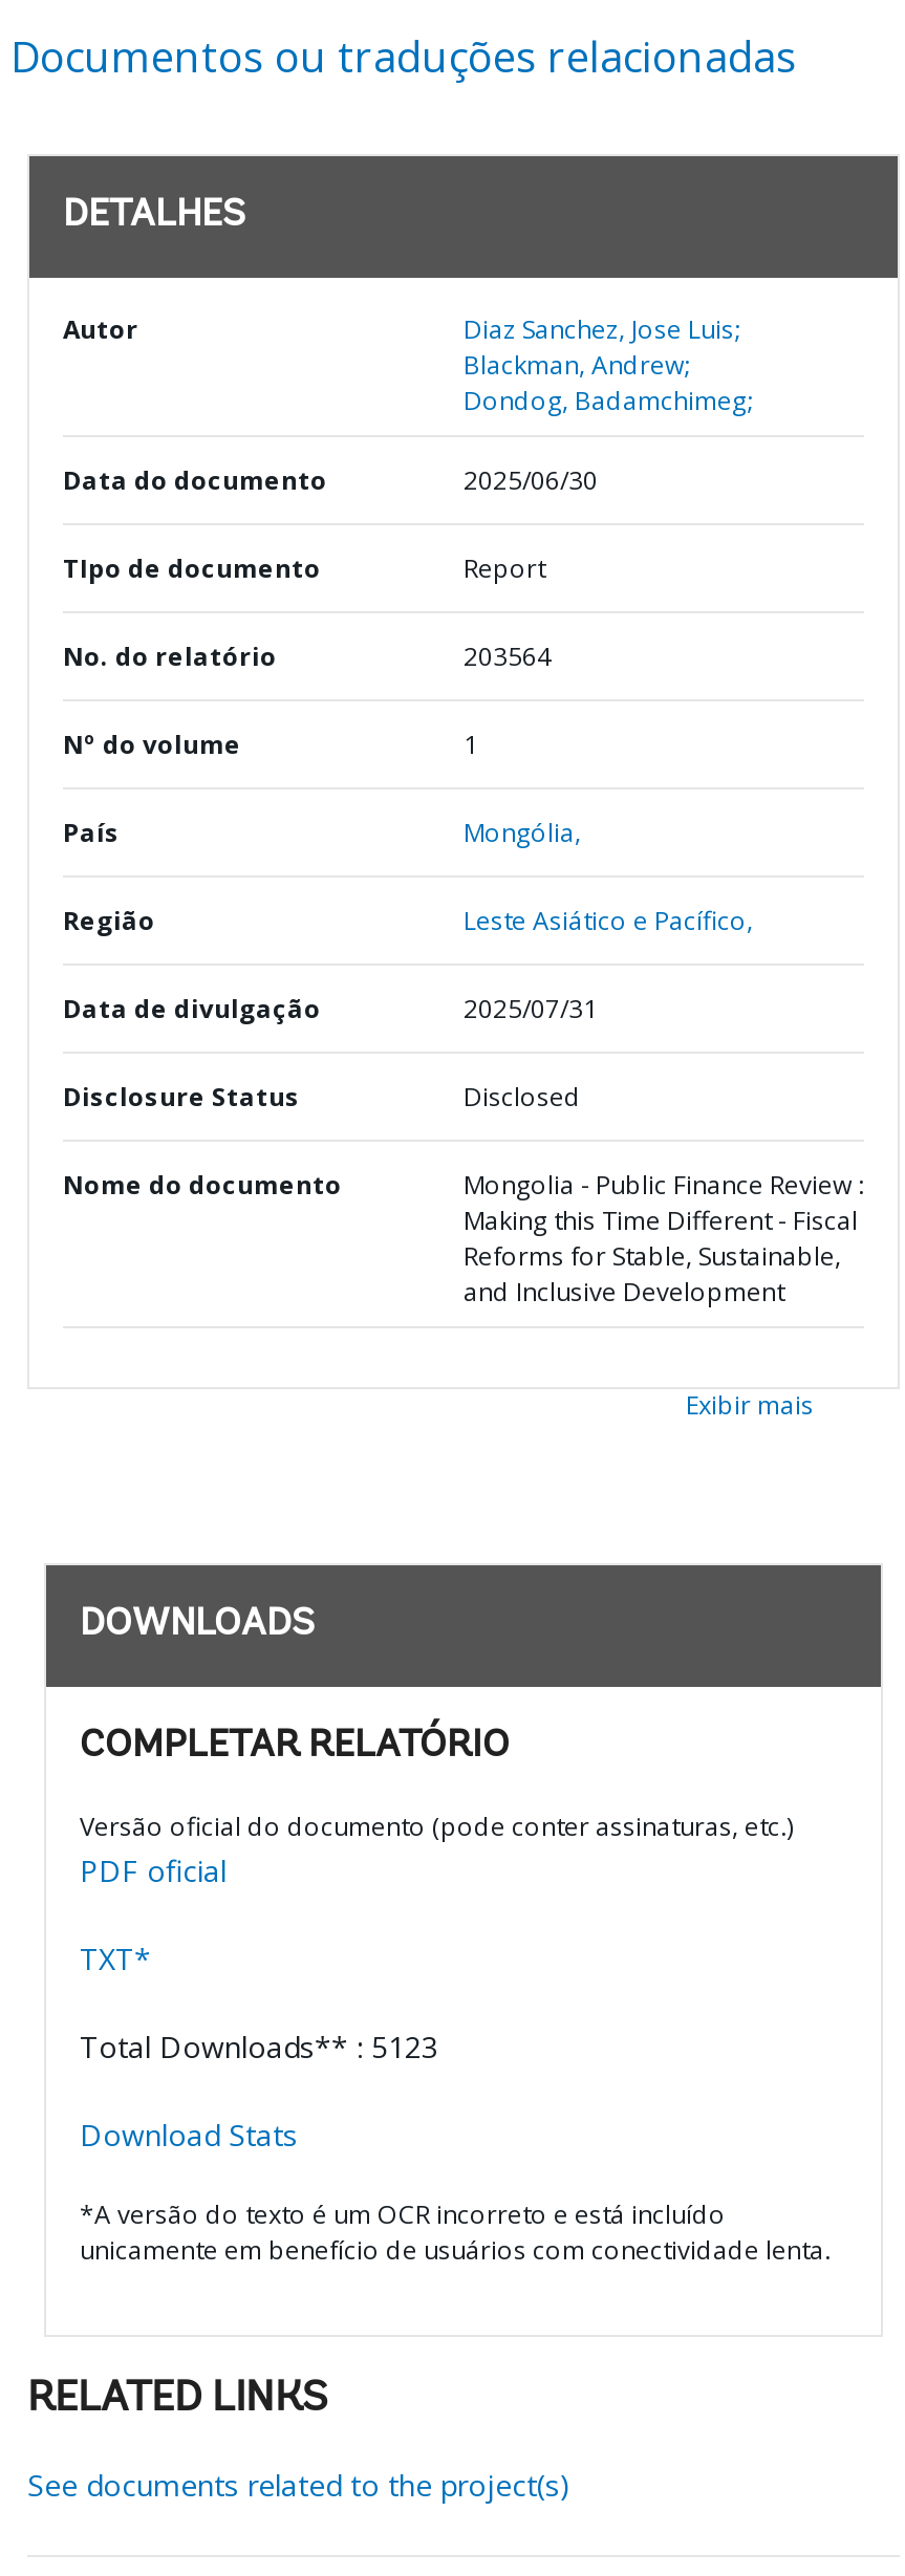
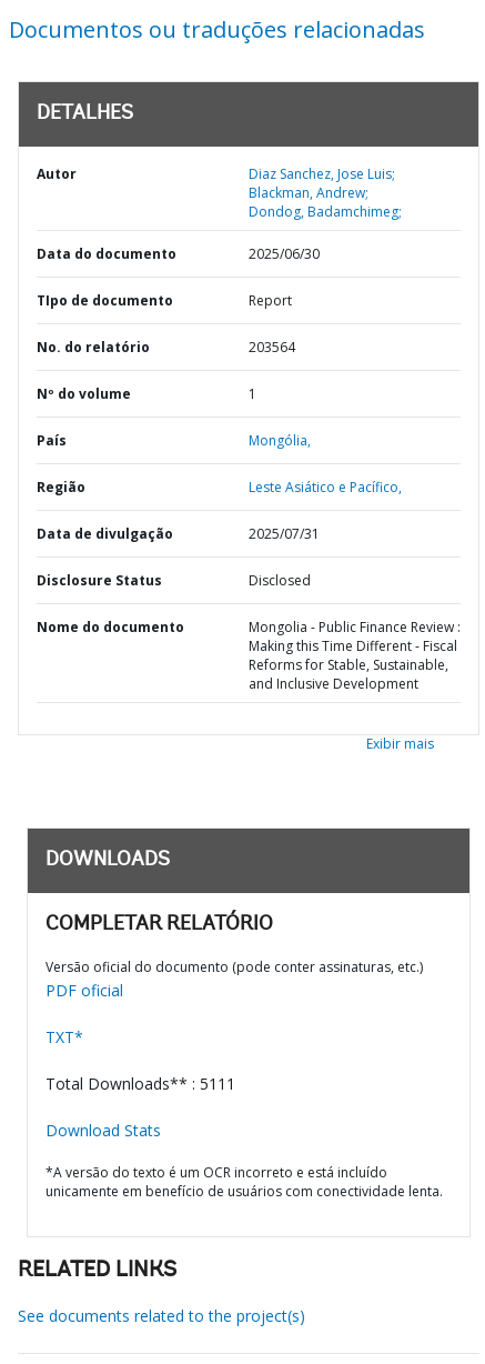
[80,2027,438,2066] Total Downloads** : 5123 -> [46,1073,235,1094] Total Downloads** : 5111

